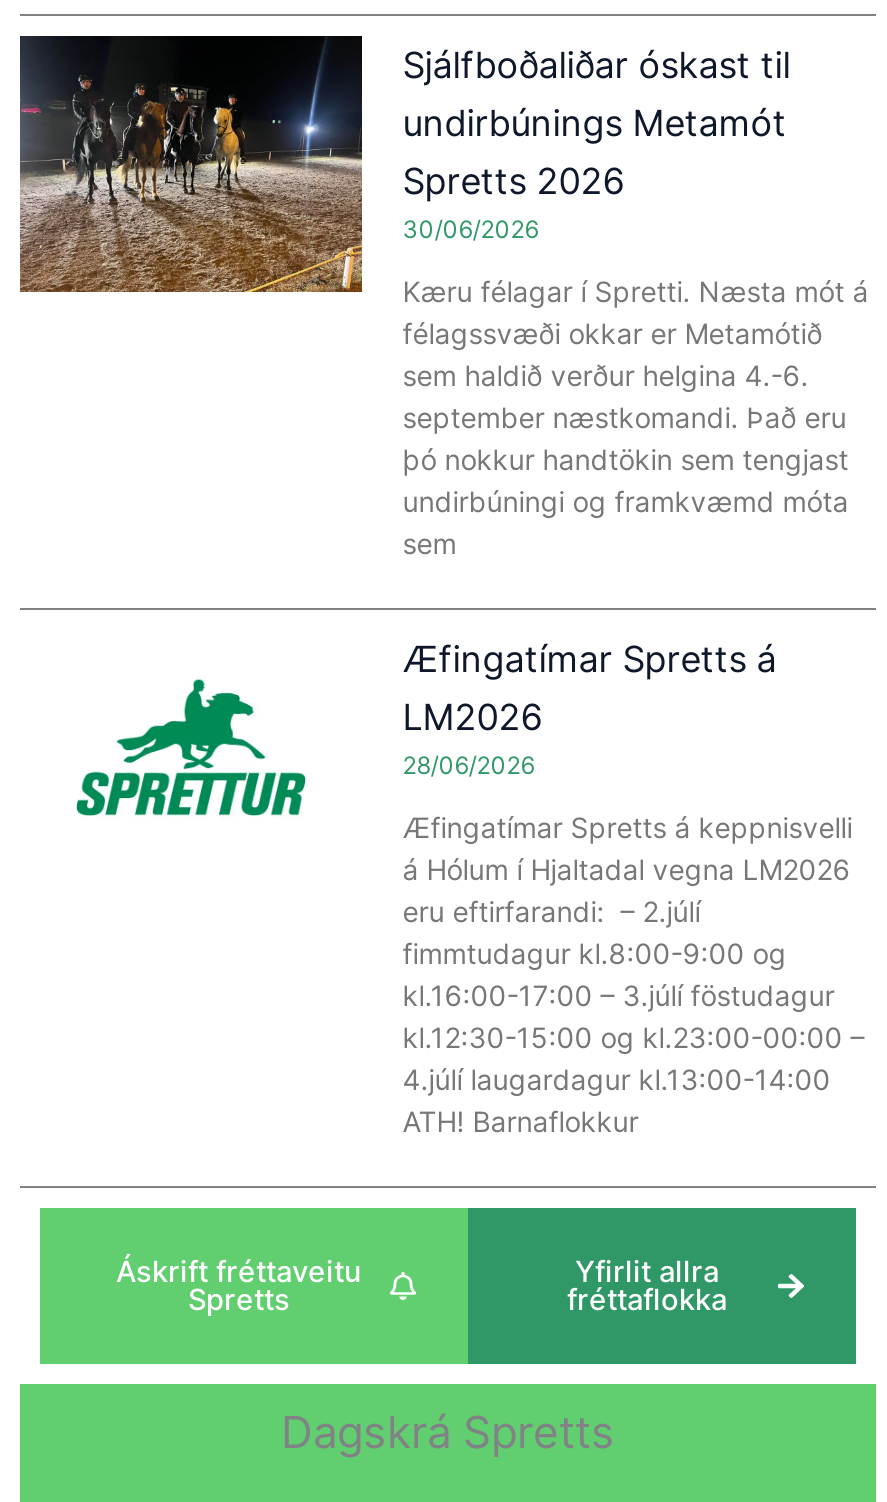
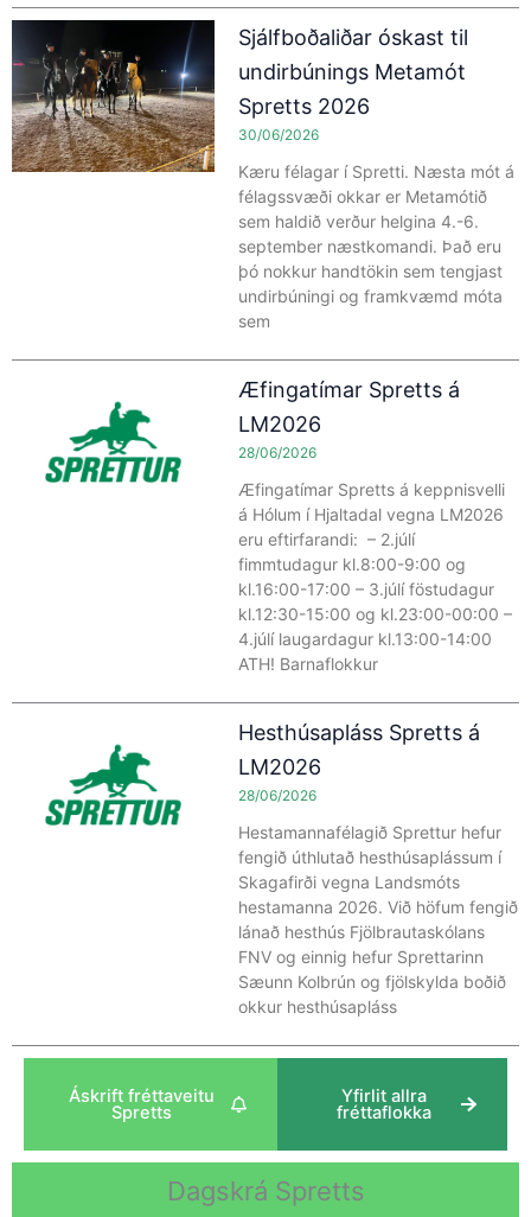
none -> [238,720,518,1016] Hesthúsapláss Spretts á | LM2026 | 28/06/2026 | Hestamannafélagið Sprettur hefur | fengið úthlutað hesthúsaplássum í | Skagafirði vegna Landsmóts | hestamanna 2026. Við höfum fengið | lánað hesthús Fjölbrautaskólans | FNV og einnig hefur Sprettarinn | Sæunn Kolbrún og fjölskylda boðið | okkur hesthúsapláss

